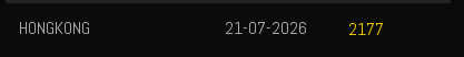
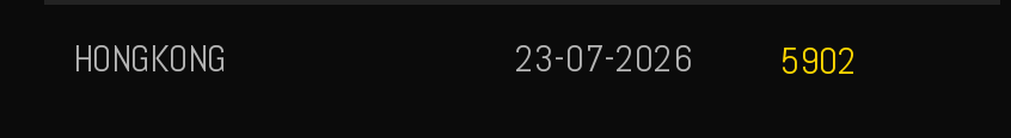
[225,18,307,40] 21-07-2026 -> [515,36,692,84] 23-07-2026
[348,18,384,40] 2177 -> [780,37,857,85] 5902

